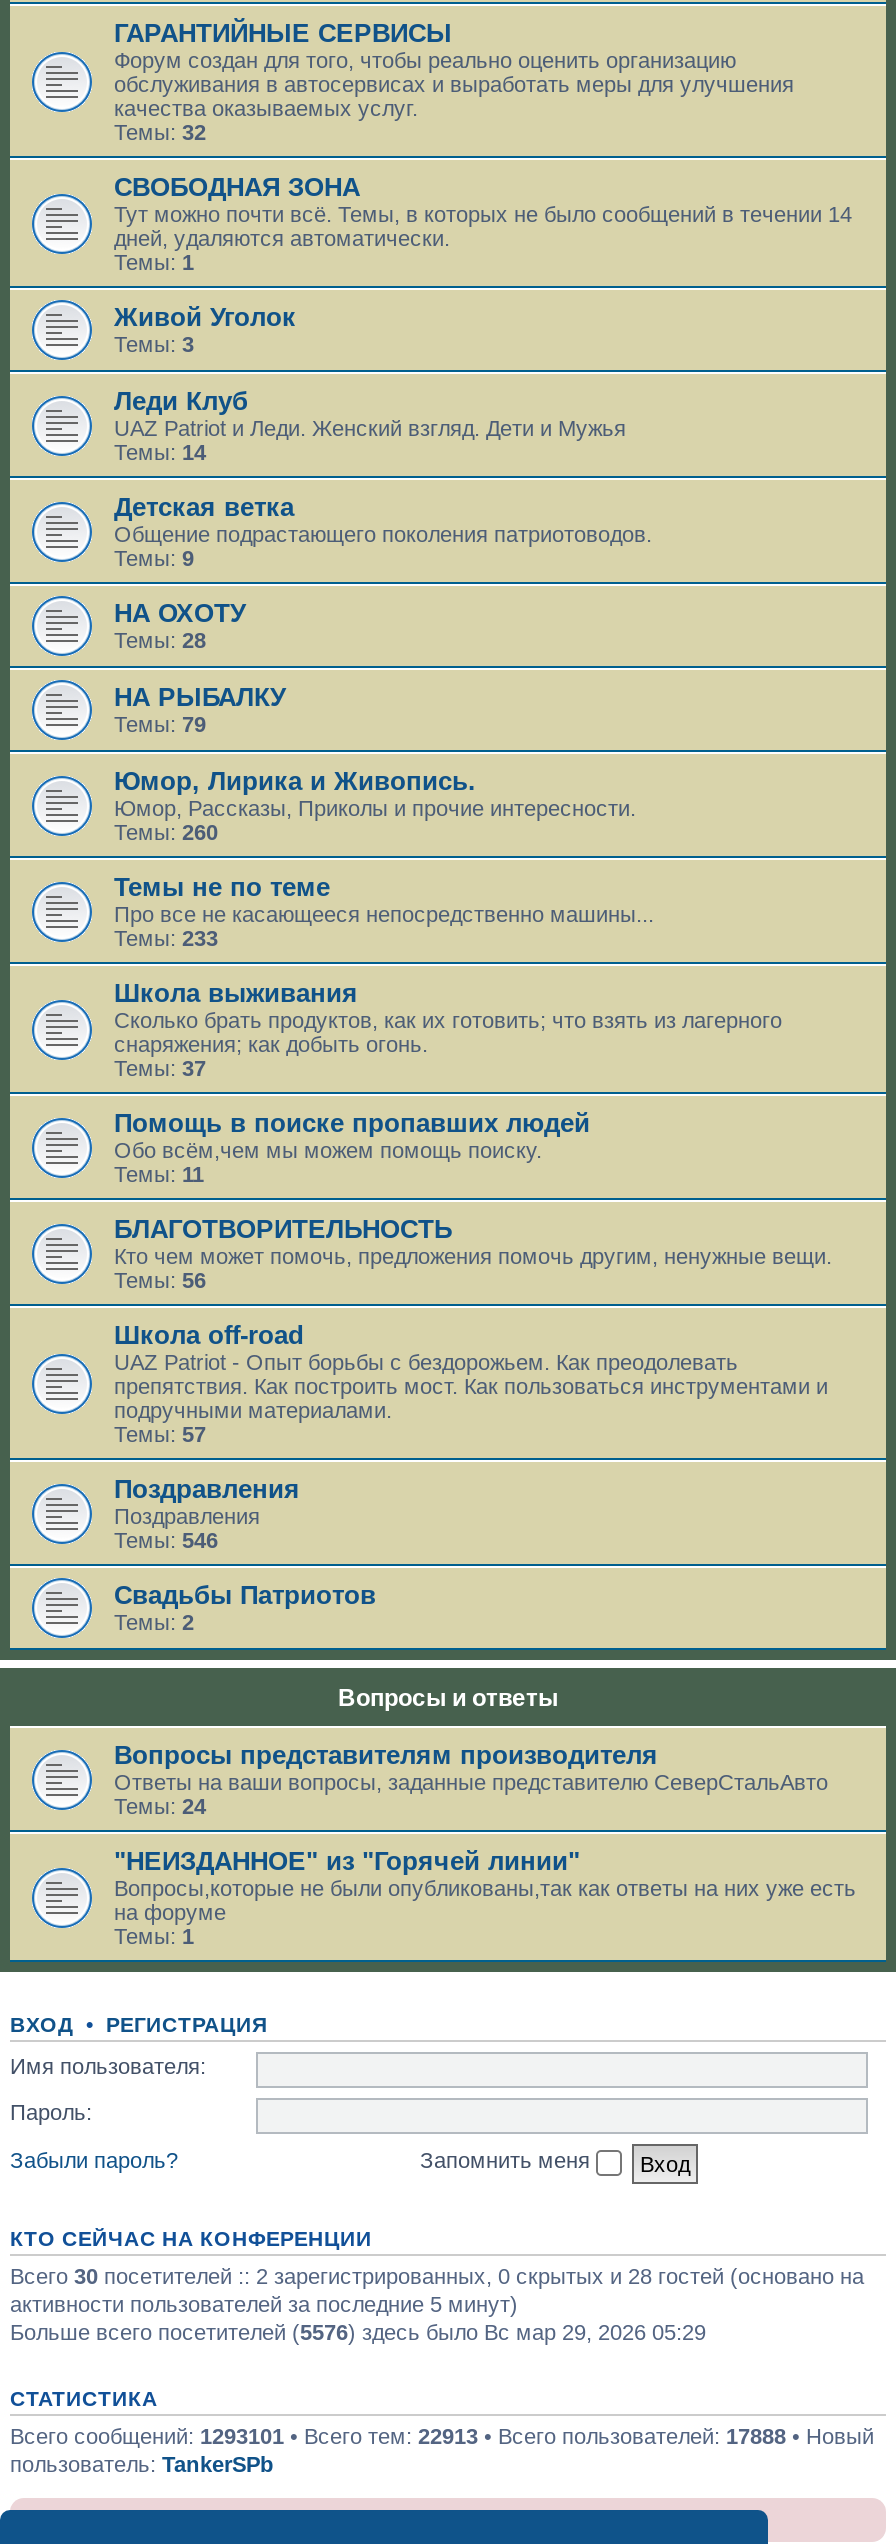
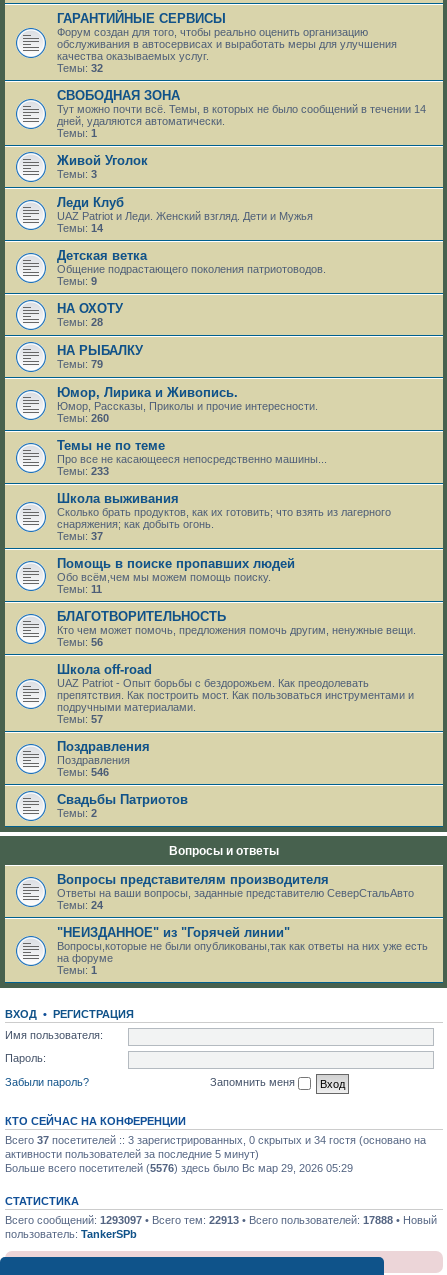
[10,2264,864,2288] Всего 30 посетителей :: 2 зарегистрированных, 0 скрытых и 28 гостей (основано на -> [5,1134,426,1146] Всего 37 посетителей :: 3 зарегистрированных, 0 скрытых и 34 гостя (основано на
[10,2424,874,2448] Всего сообщений: 1293101 • Всего тем: 22913 • Всего пользователей: 17888 • Новый -> [5,1214,437,1226] Всего сообщений: 1293097 • Всего тем: 22913 • Всего пользователей: 17888 • Новый

